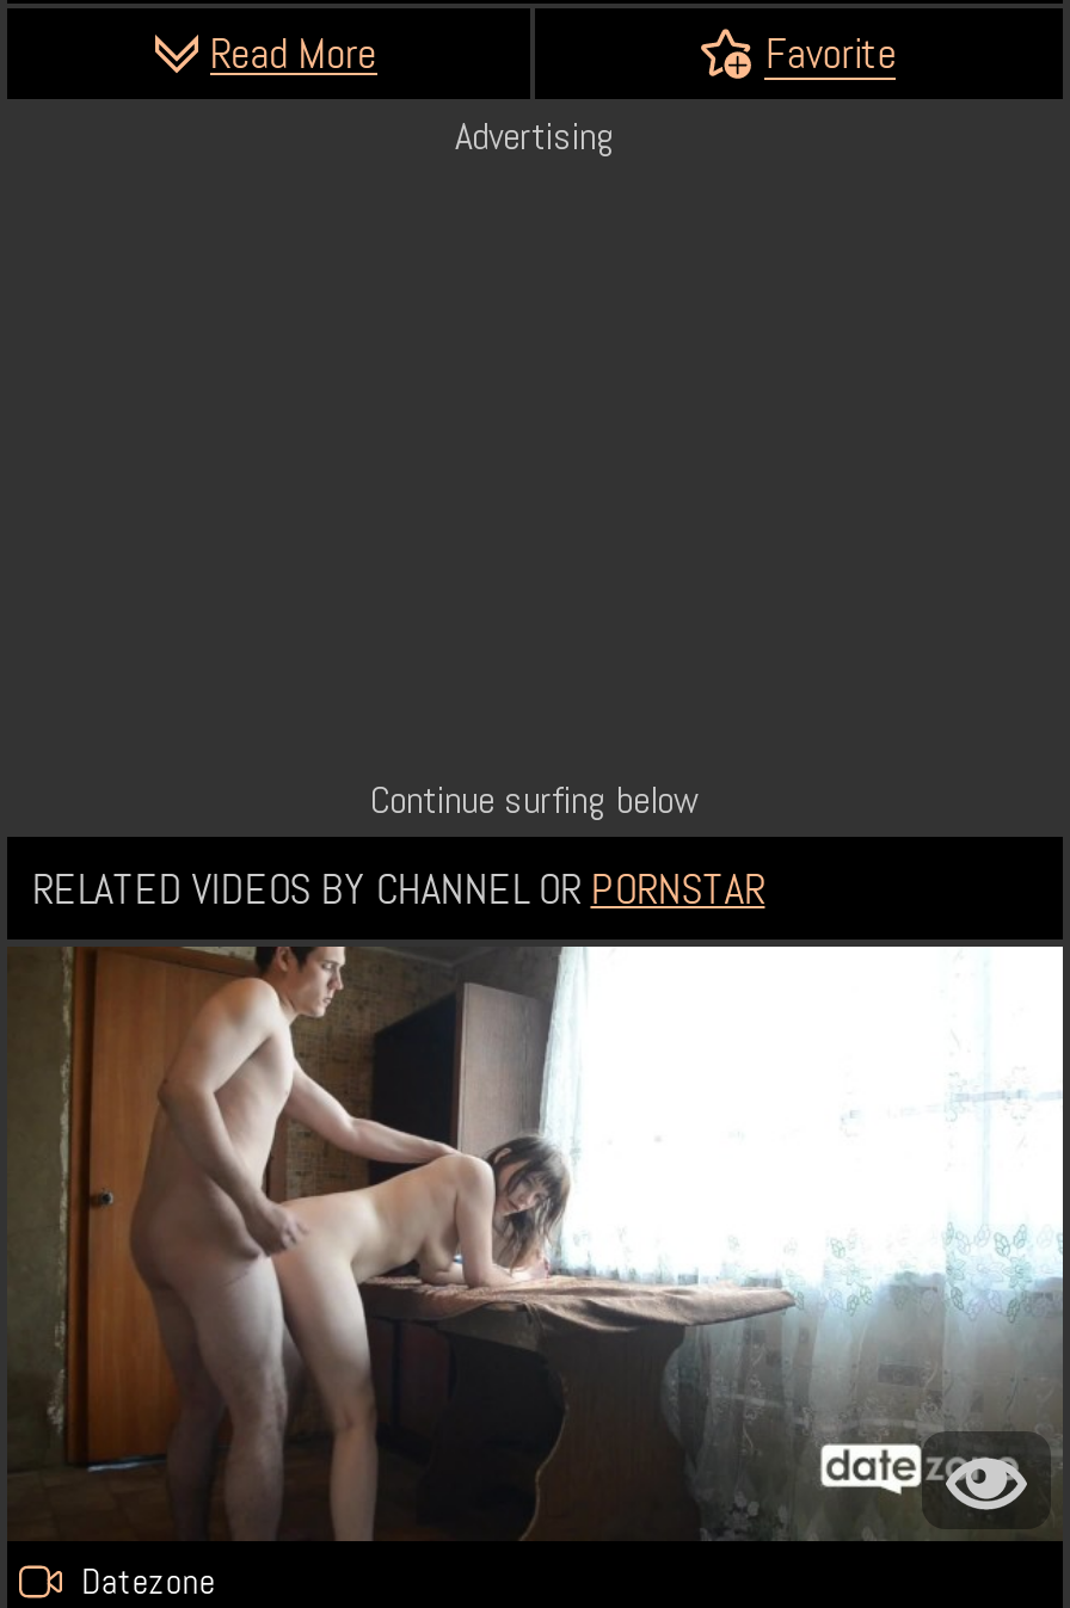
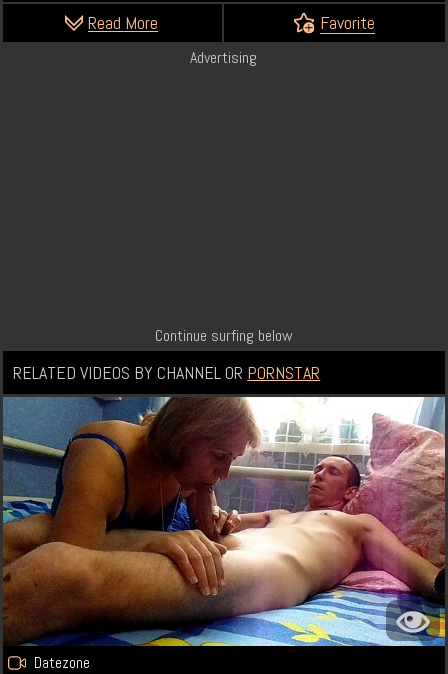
[7,944,1063,1541] [image] -> [3,396,445,647] [image]

